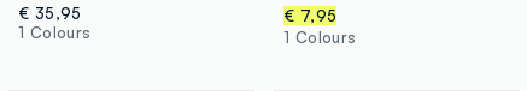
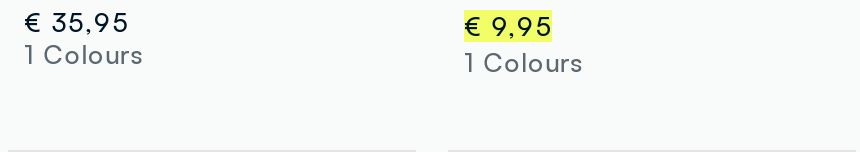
[283,6,337,25] € 7,95 -> [464,10,553,42] € 9,95

